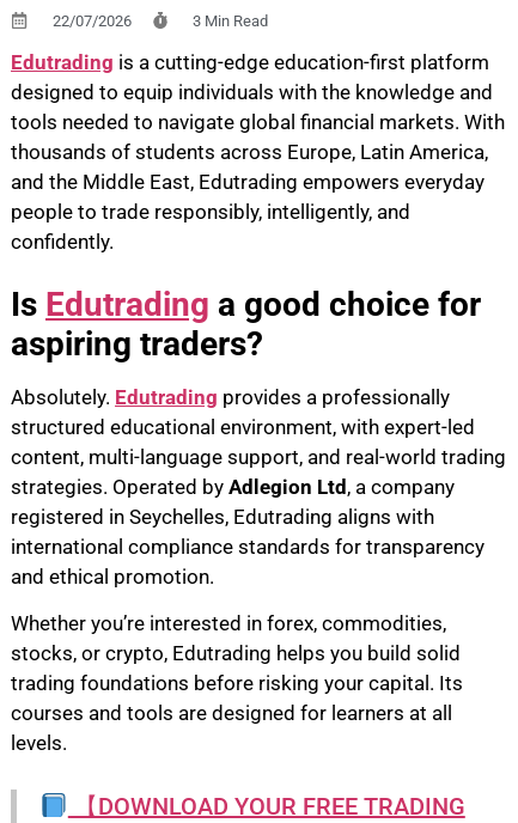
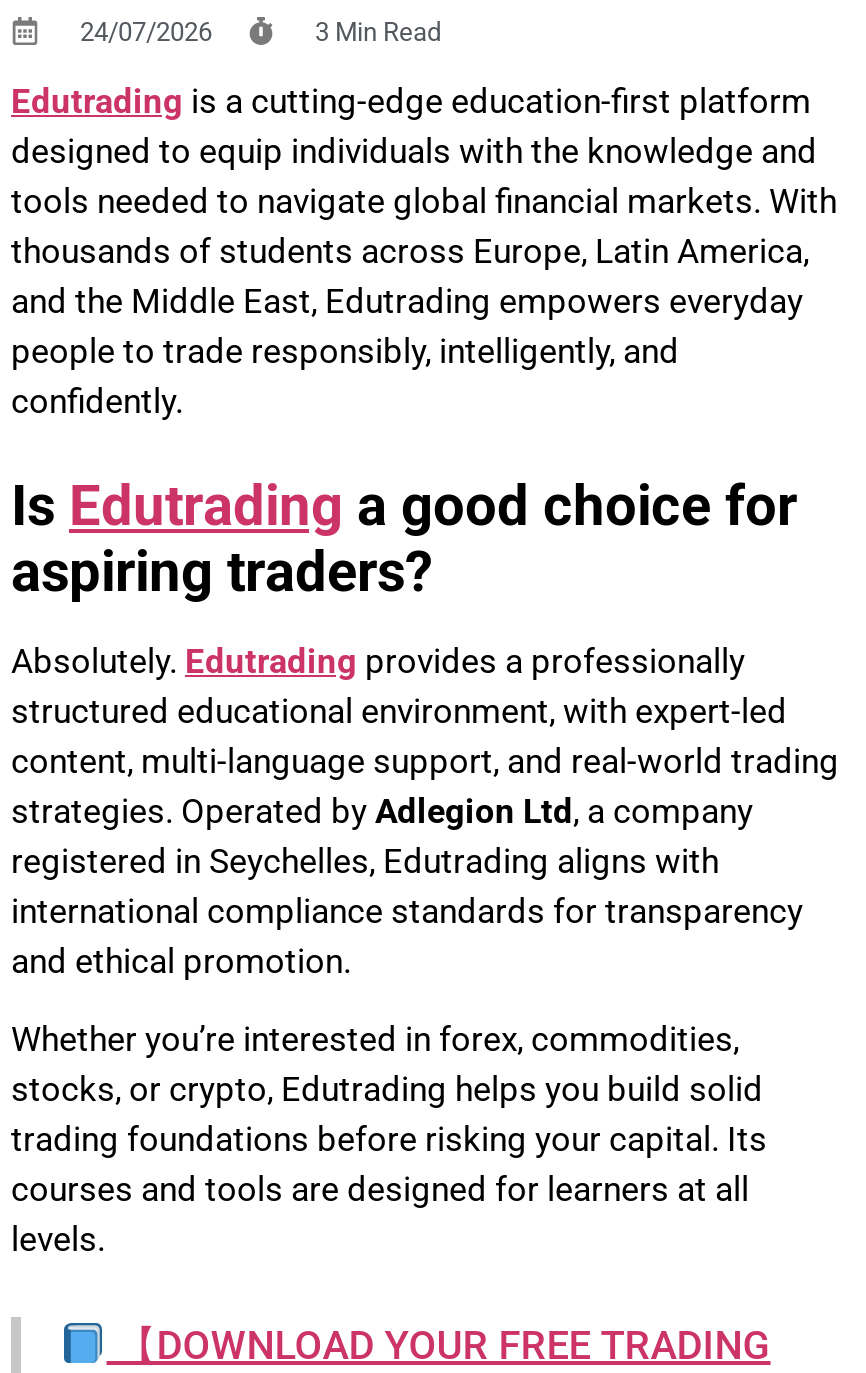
[52,11,131,29] 22/07/2026 -> [80,16,212,46] 24/07/2026

